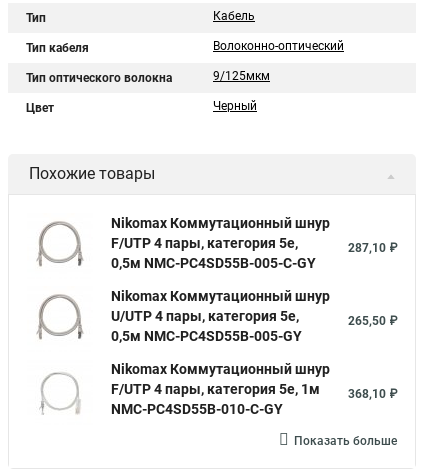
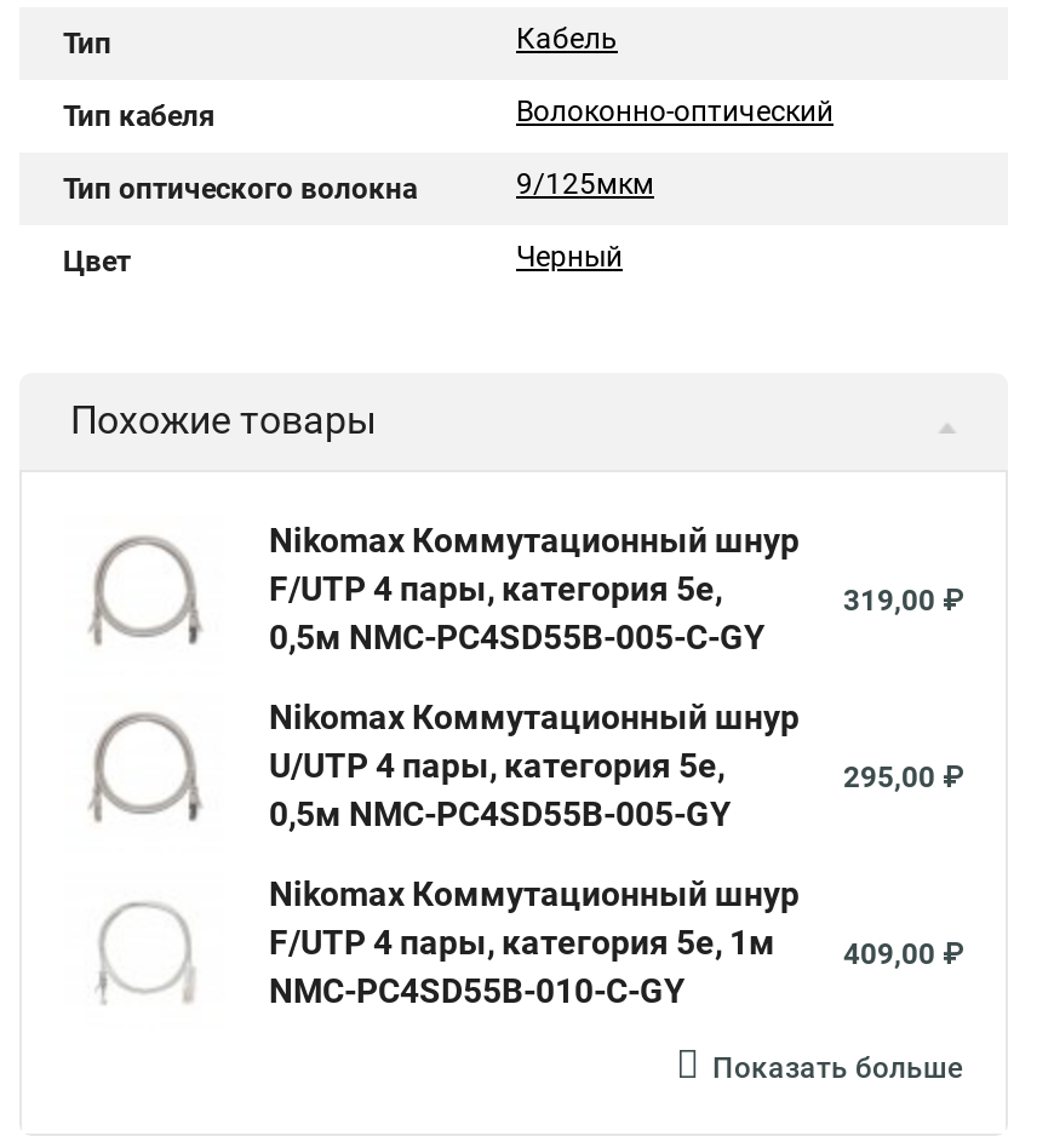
[348,241,397,255] 287,10 ₽ -> [843,584,962,618] 319,00 ₽
[348,314,397,328] 265,50 ₽ -> [843,761,962,794] 295,00 ₽
[111,381,397,401] F/UTP 4 пары, категория 5е, 1м 368,10 ₽ -> [269,923,962,971] F/UTP 4 пары, категория 5е, 1м 409,00 ₽

